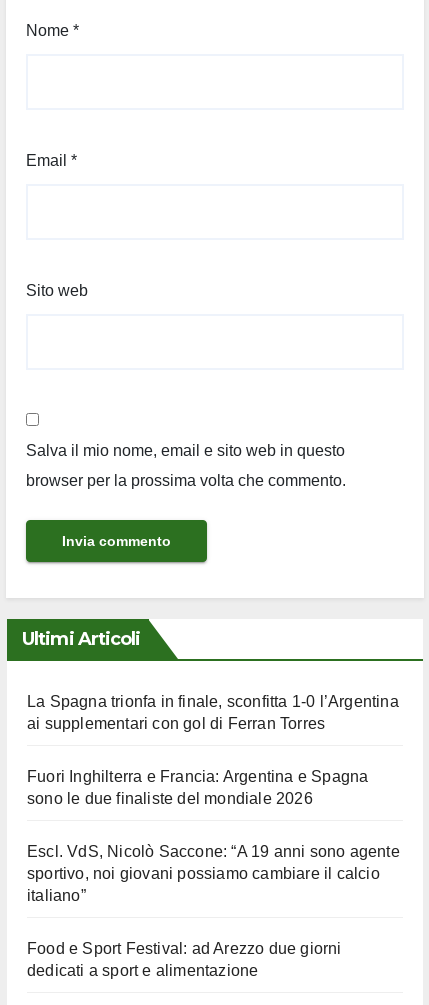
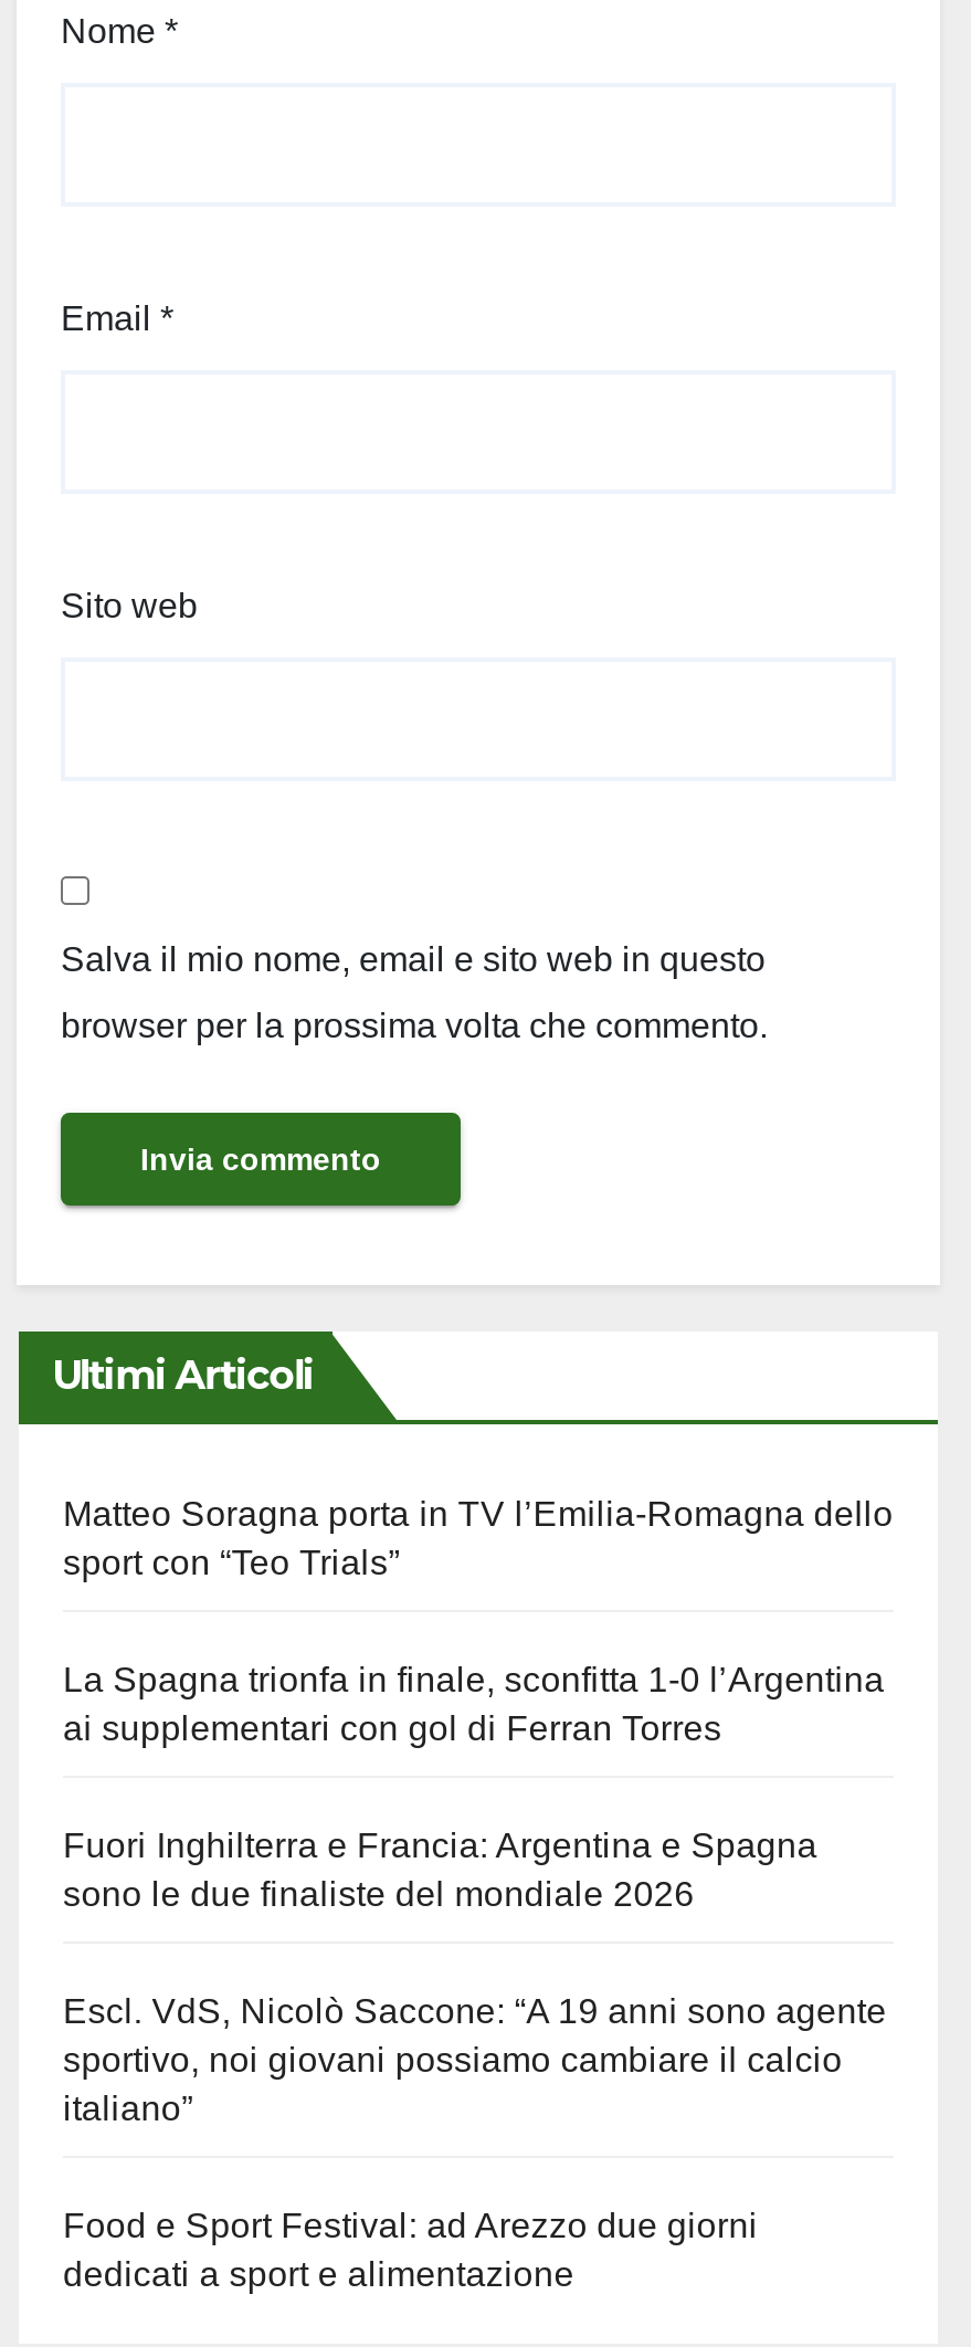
none -> [63,1494,893,1580] Matteo Soragna porta in TV l’Emilia-Romagna dello | sport con “Teo Trials”

